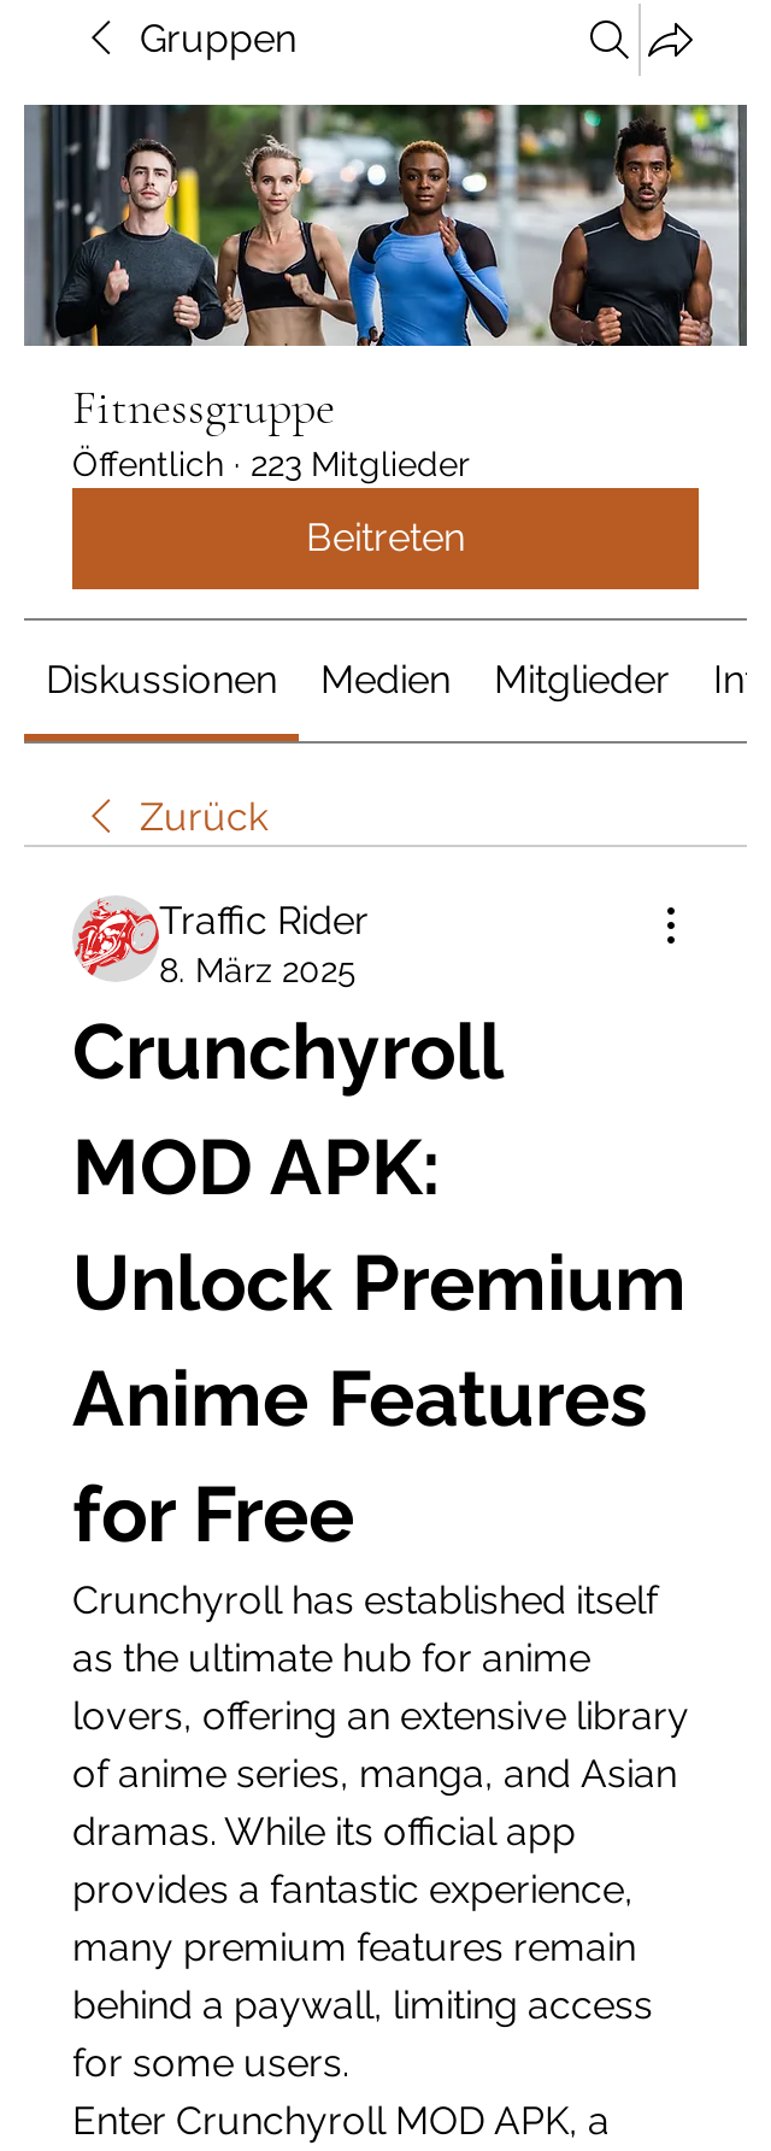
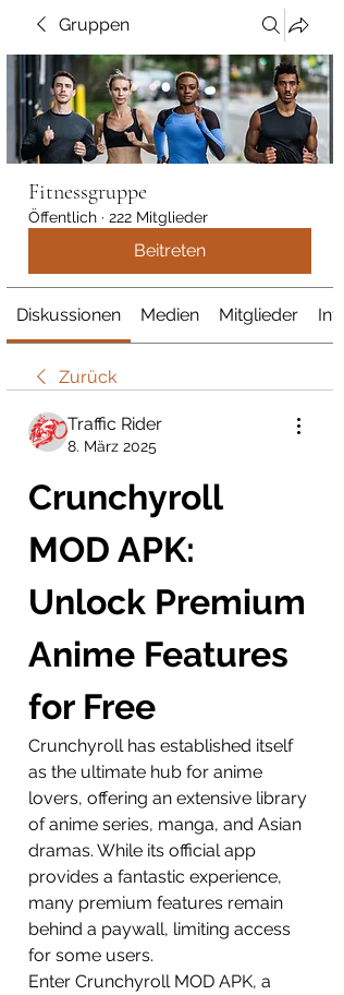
[72,445,470,483] Öffentlich · 223 Mitglieder -> [28,208,208,226] Öffentlich · 222 Mitglieder

